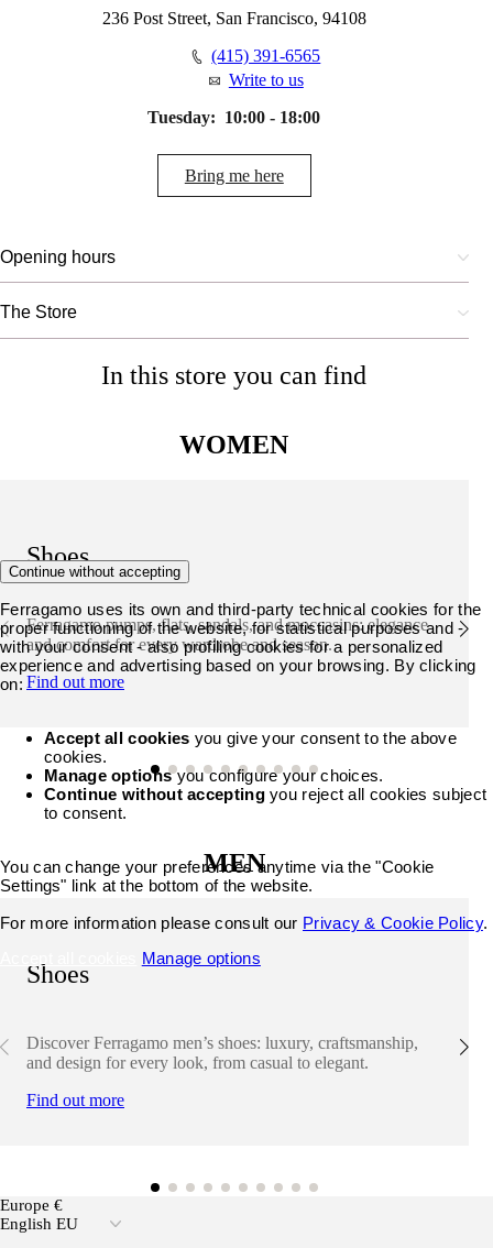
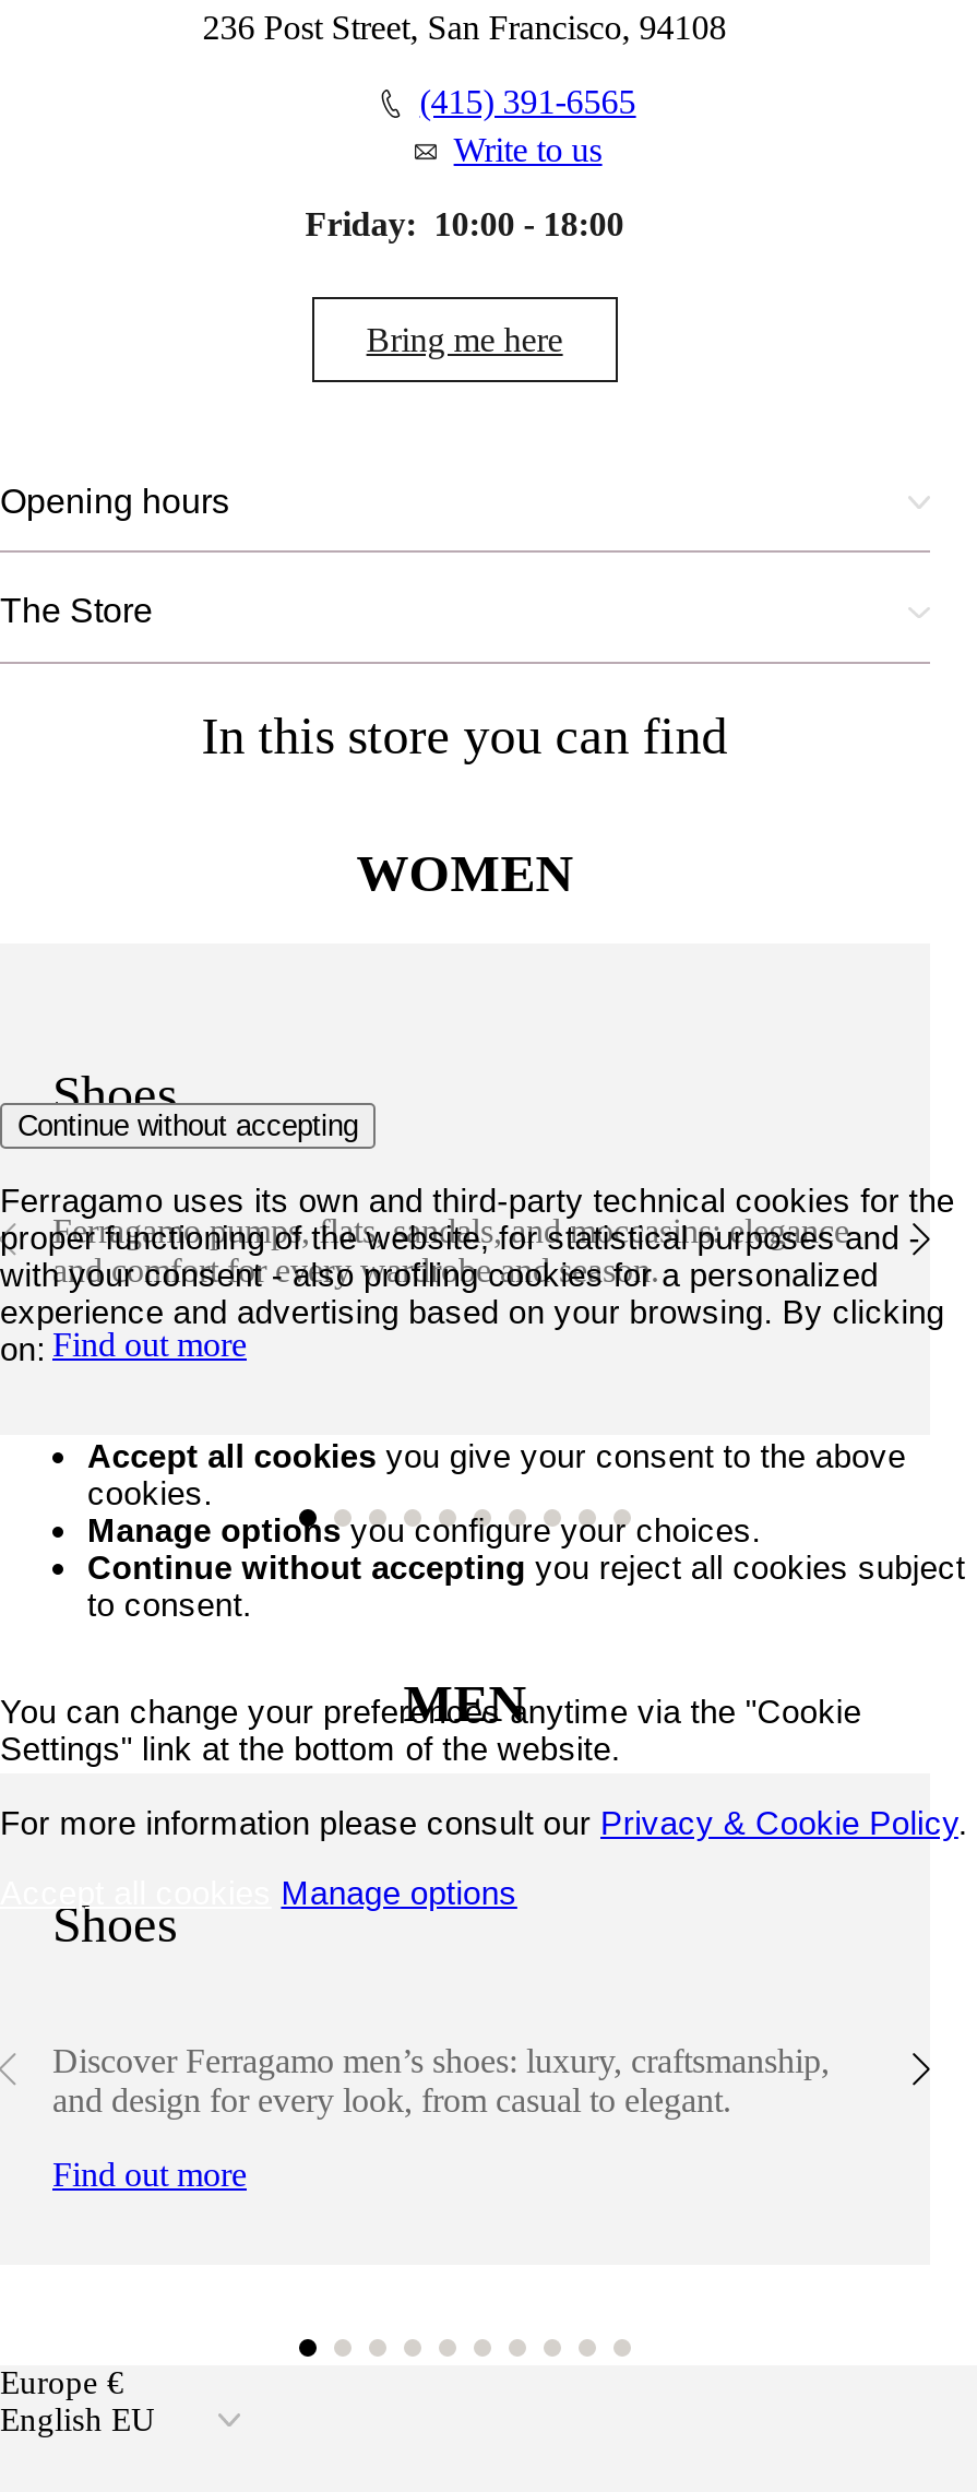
[148,108,321,127] Tuesday: 10:00 - 18:00 -> [305,206,624,243] Friday: 10:00 - 18:00

